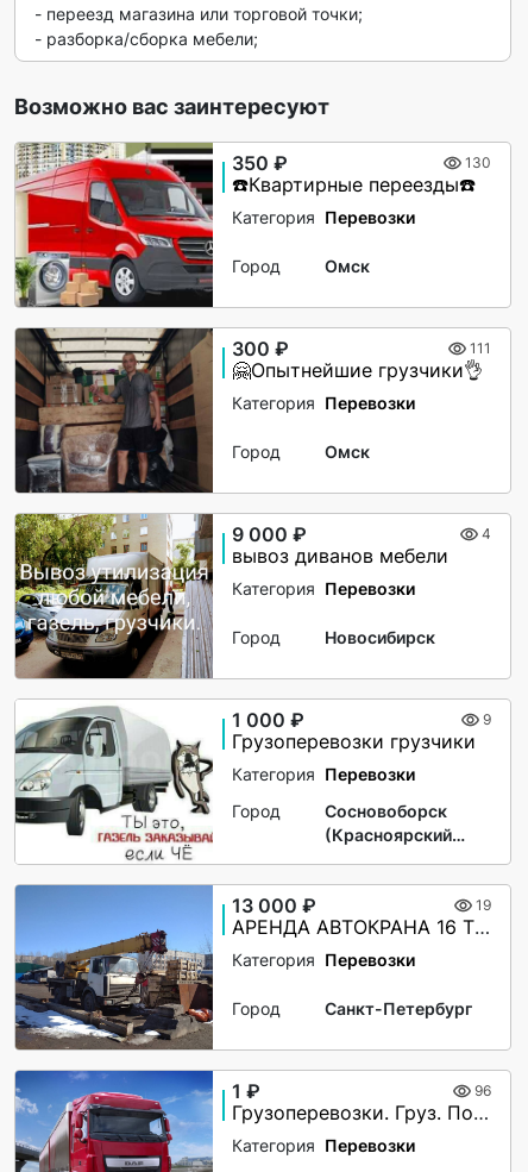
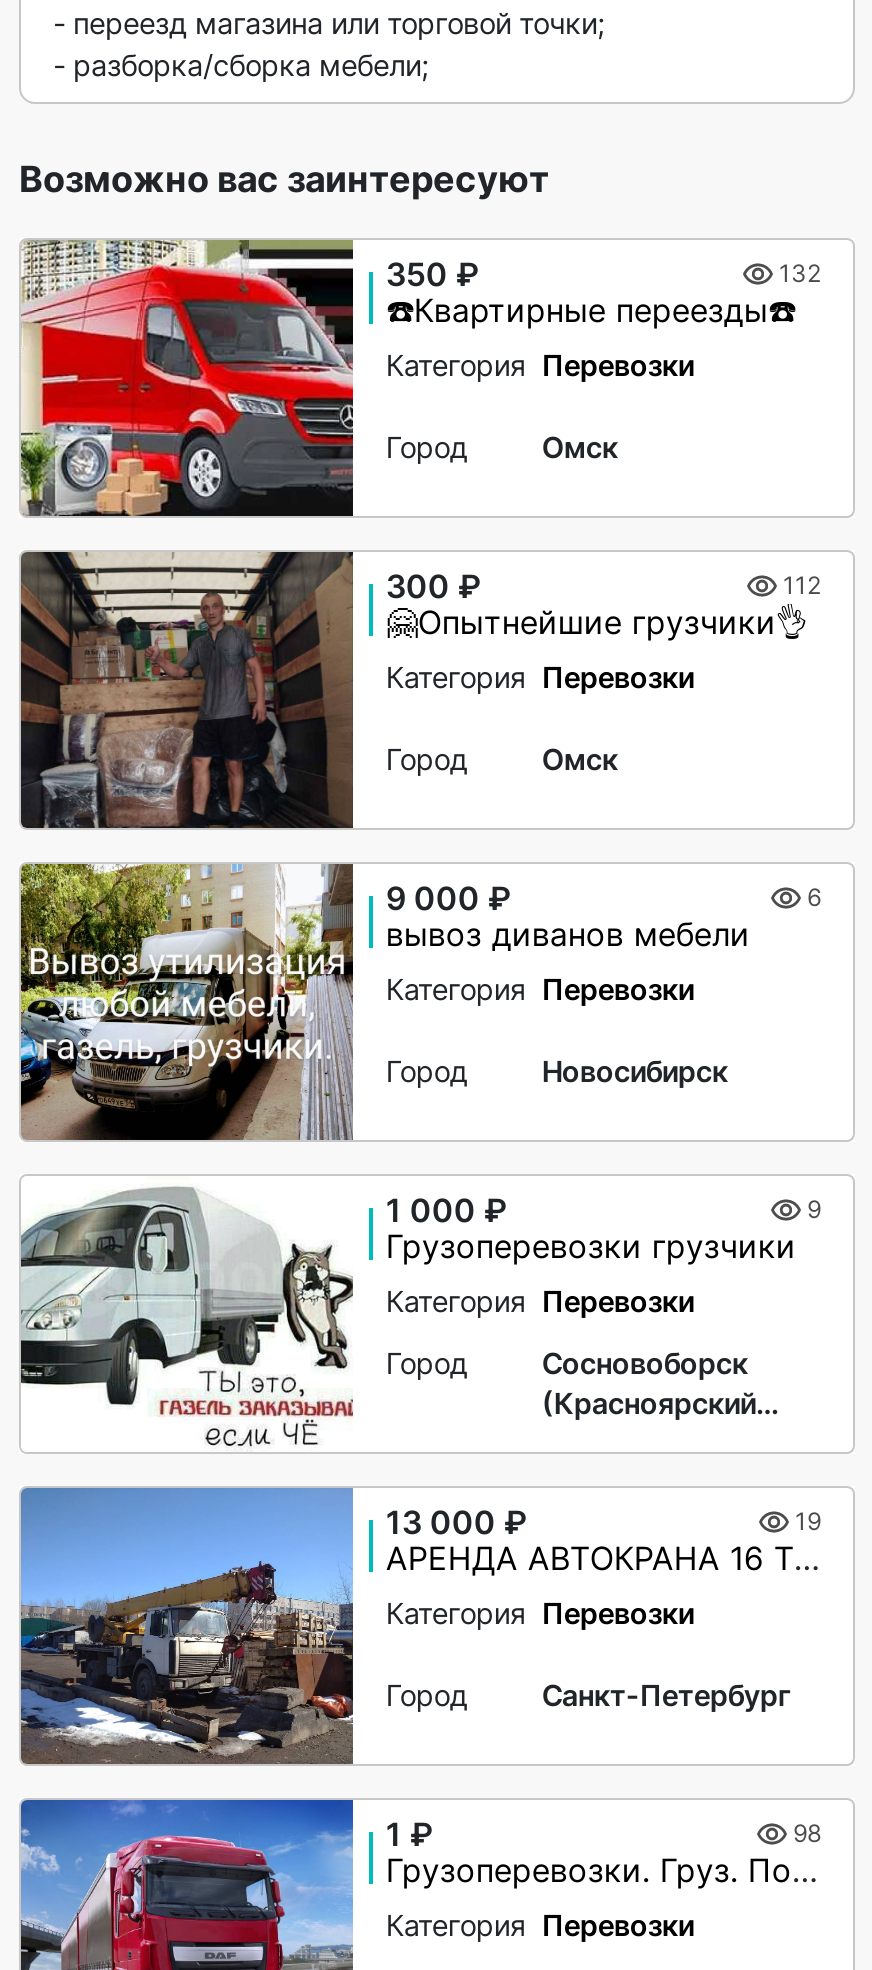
[461,153,491,171] 130 -> [773,258,821,288] 132
[466,339,491,357] 111 -> [777,570,821,600] 112
[478,525,491,543] 4 -> [801,882,821,912] 6
[471,1082,491,1099] 96 -> [787,1818,821,1848] 98

